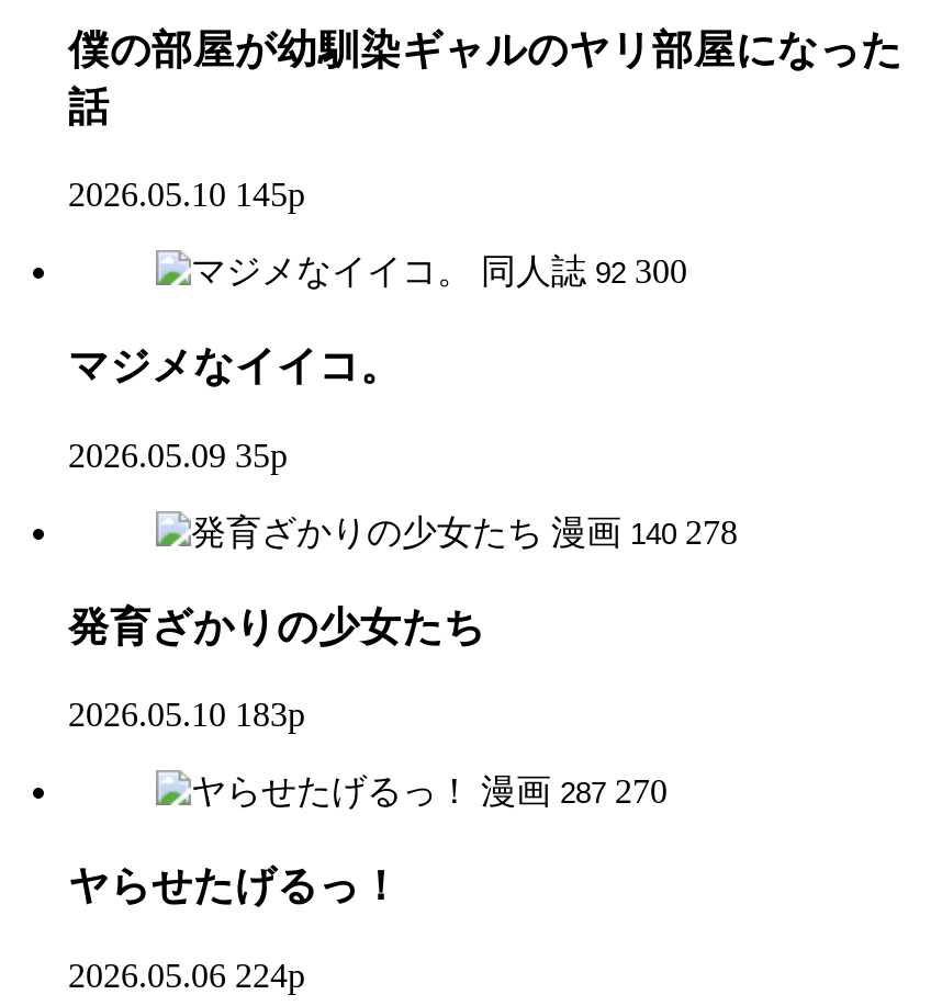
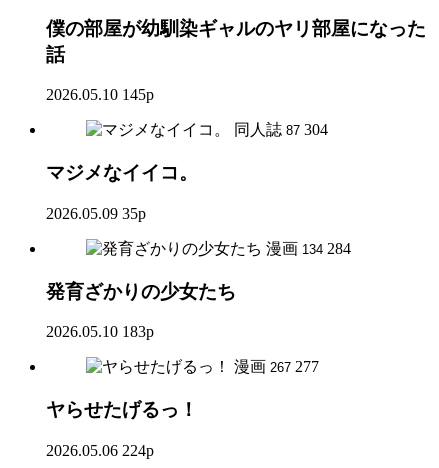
[481,253,687,291] 同人誌 92 300 -> [234,121,328,138] 同人誌 87 304
[551,513,738,550] 漫画 140 278 -> [266,240,351,257] 漫画 134 284
[481,773,668,810] 漫画 287 270 -> [234,358,319,375] 漫画 267 277

